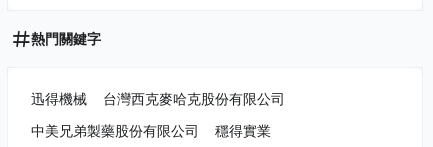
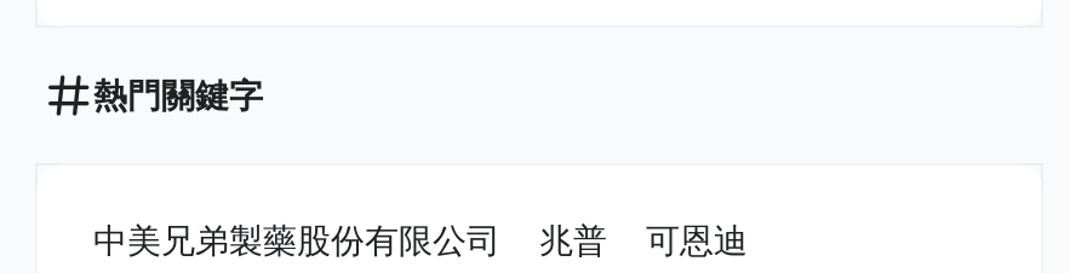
[31,90,285,107] 迅得機械 | 台灣西克麥哈克股份有限公司 -> none
[215,122,271,139] 穩得實業 -> [539,219,748,260] 兆普 | 可恩迪

